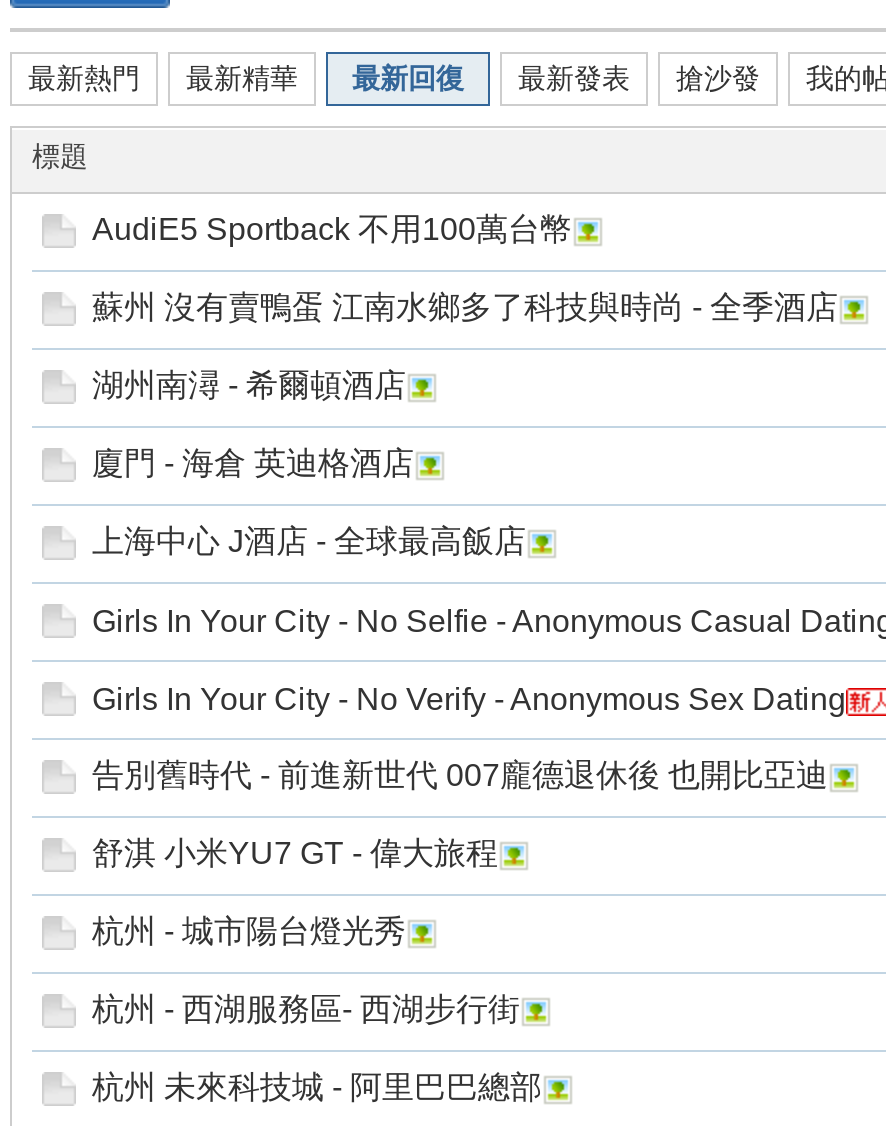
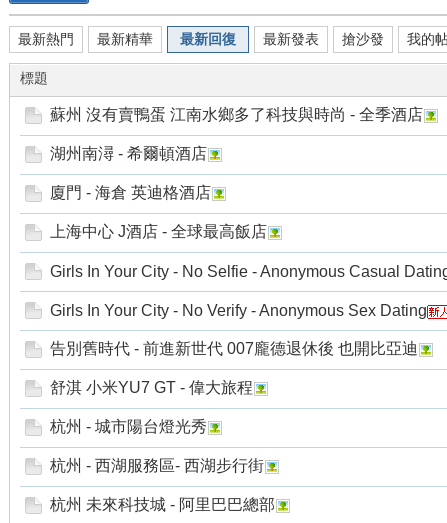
[92,212,572,246] AudiE5 Sportback 不用100萬台幣 -> none

